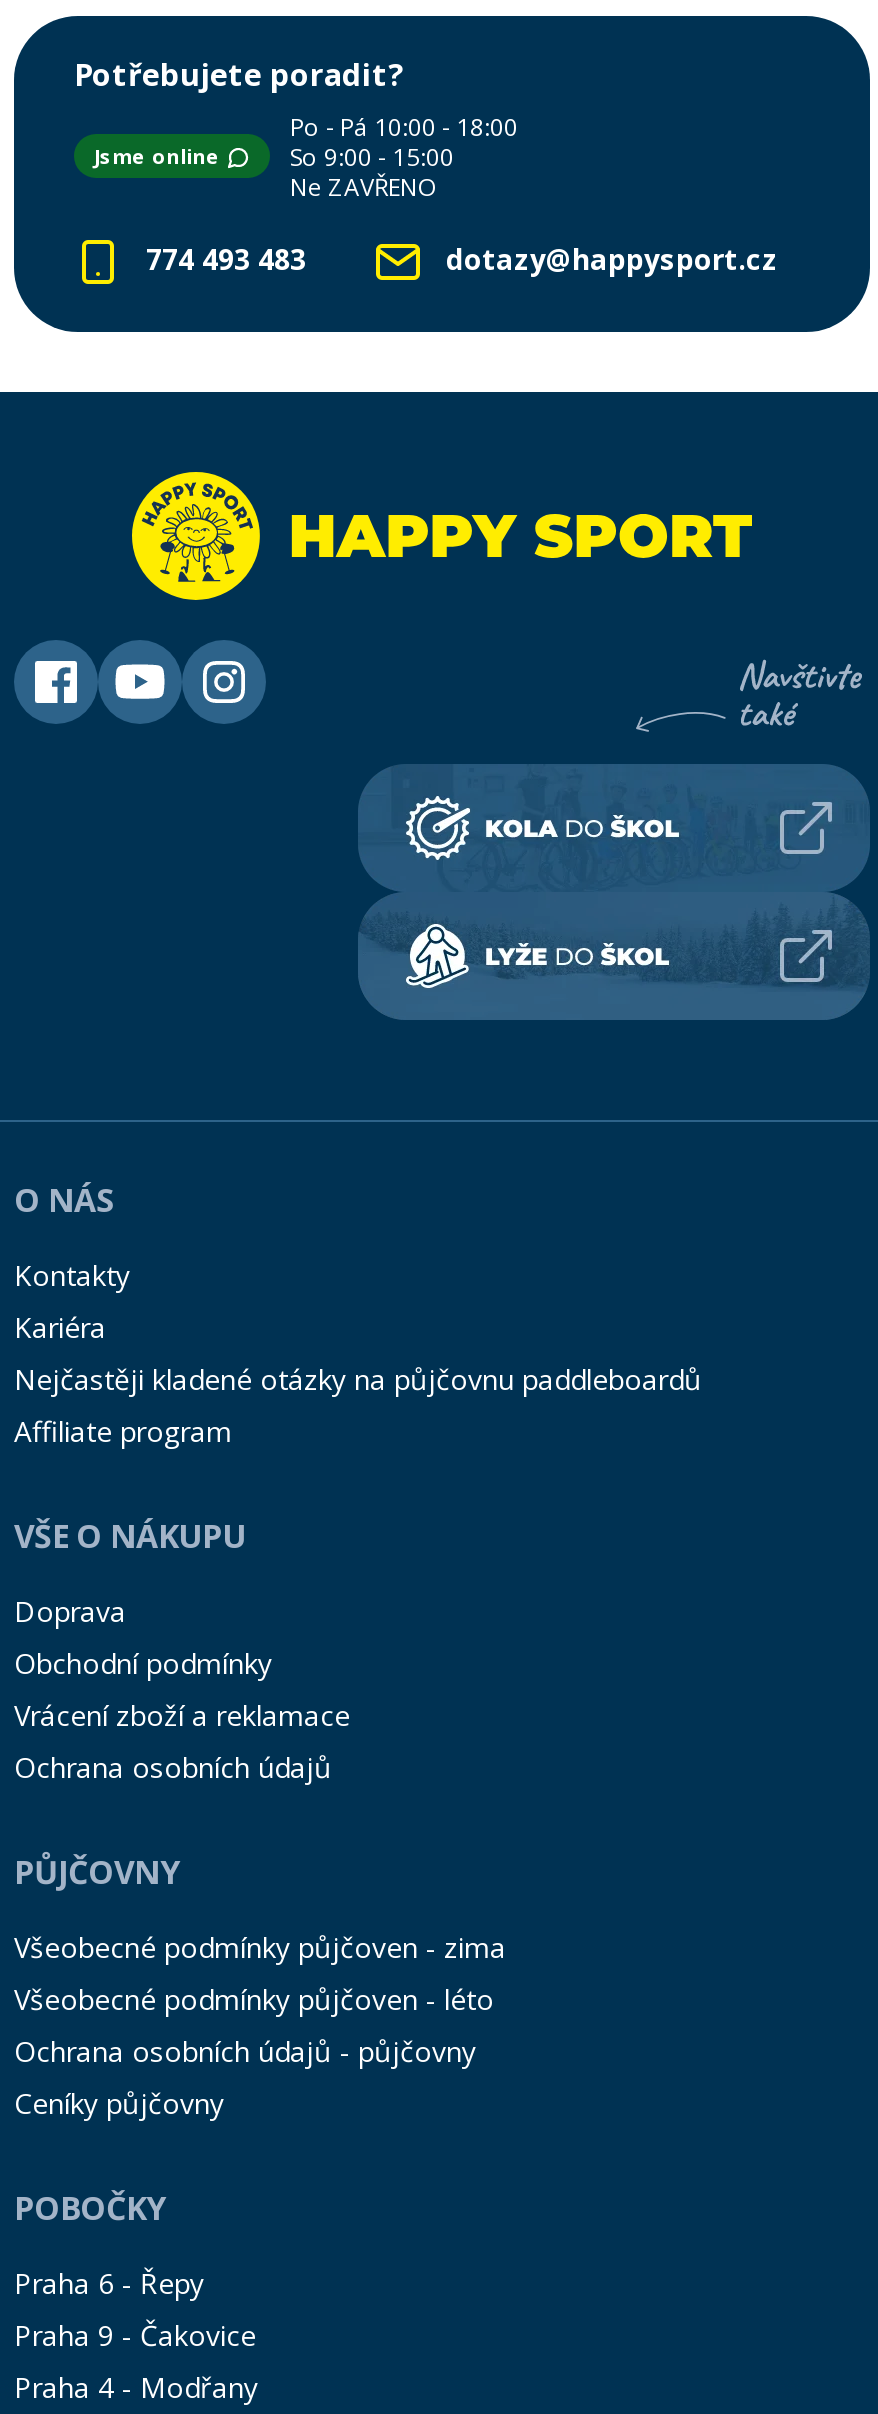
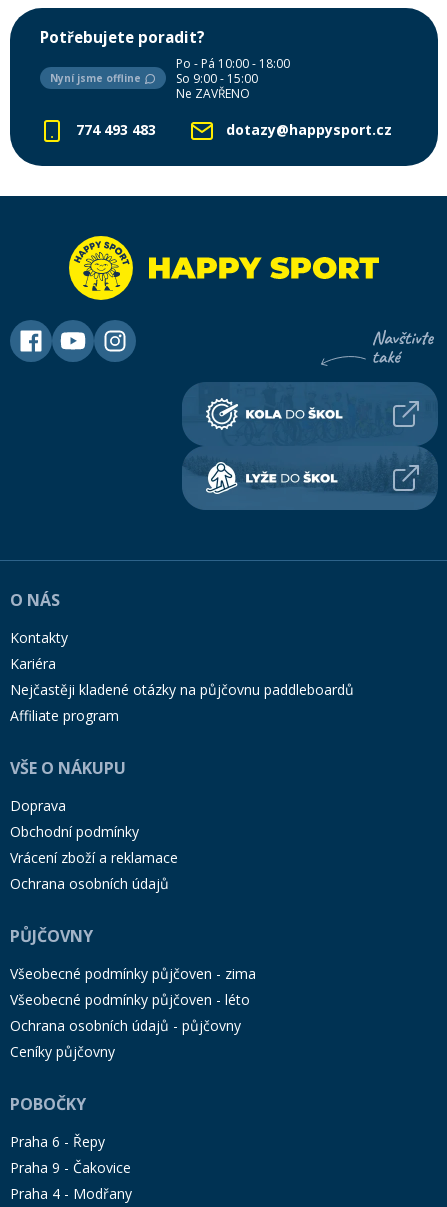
[94,142,226,170] Jsme online -> [50,71,144,85] Nyní jsme offline

